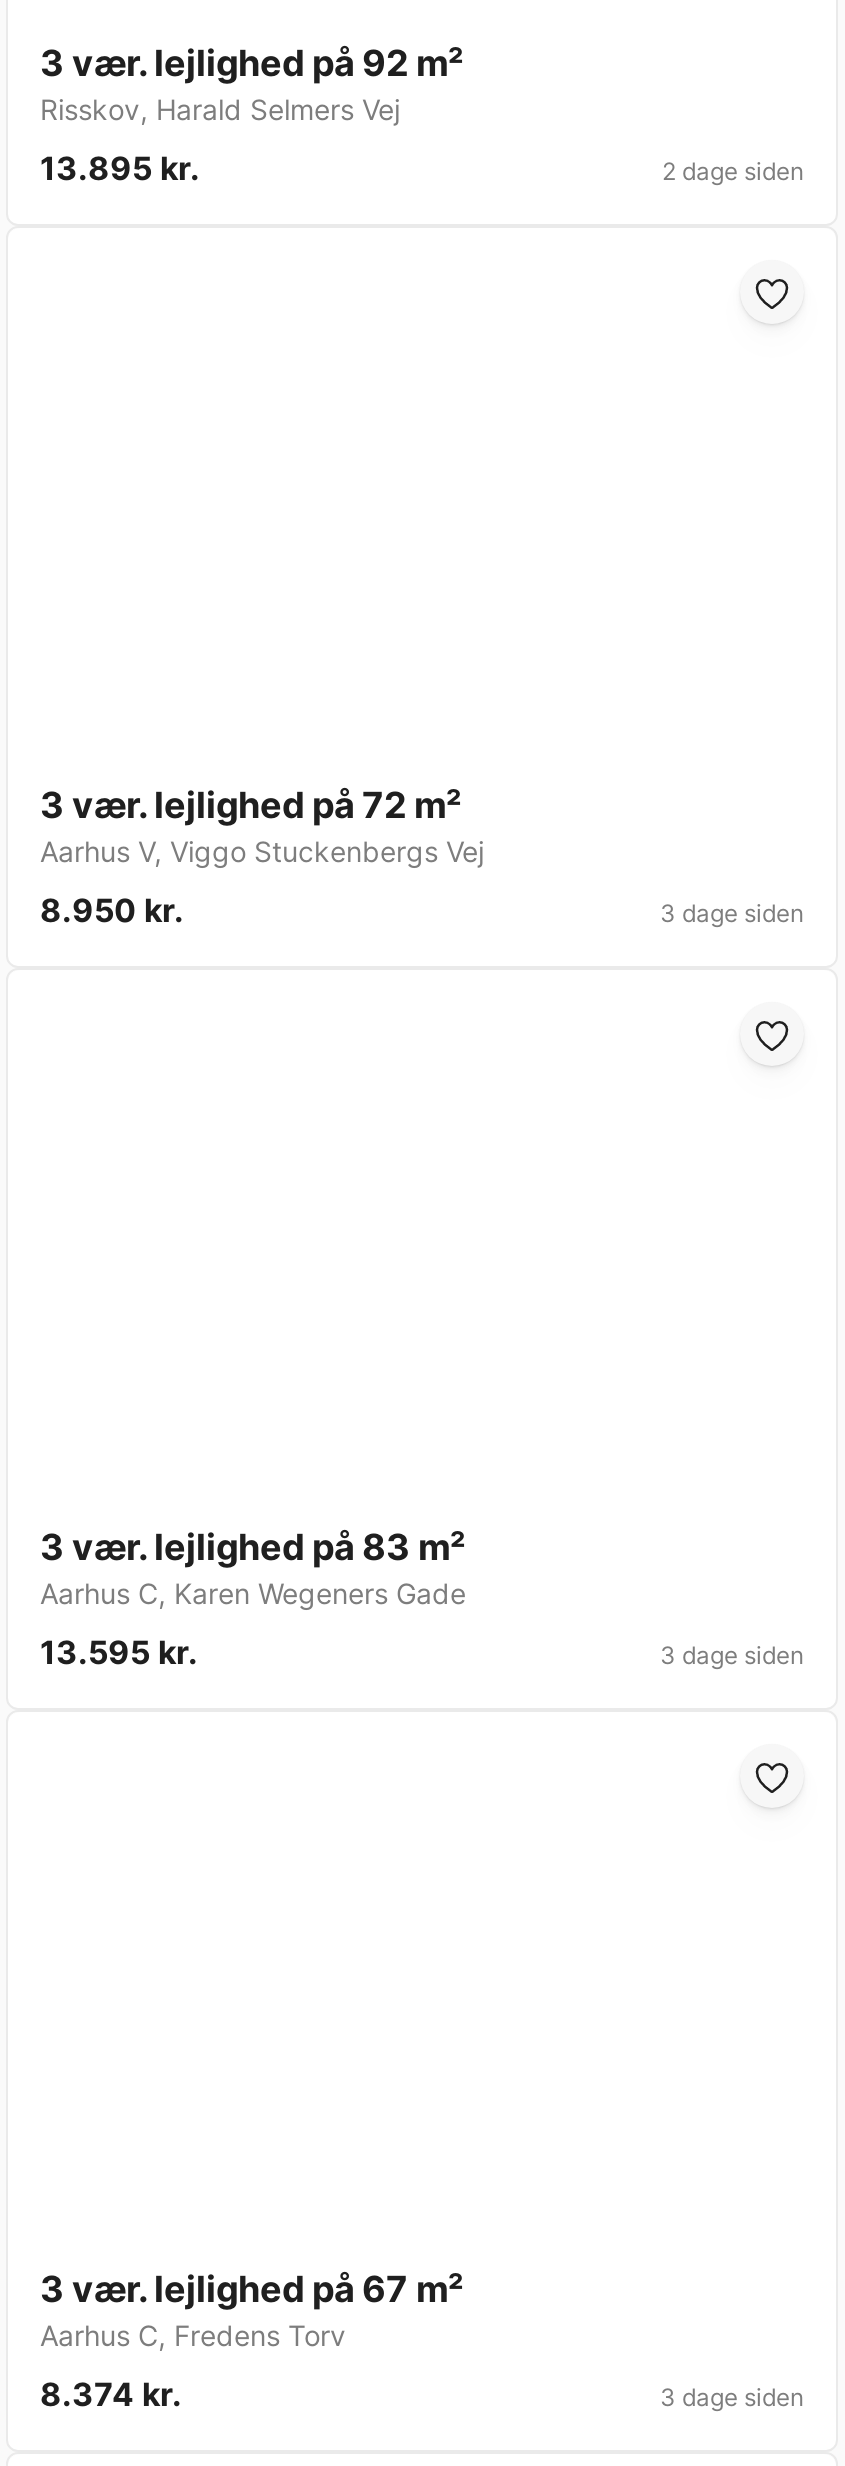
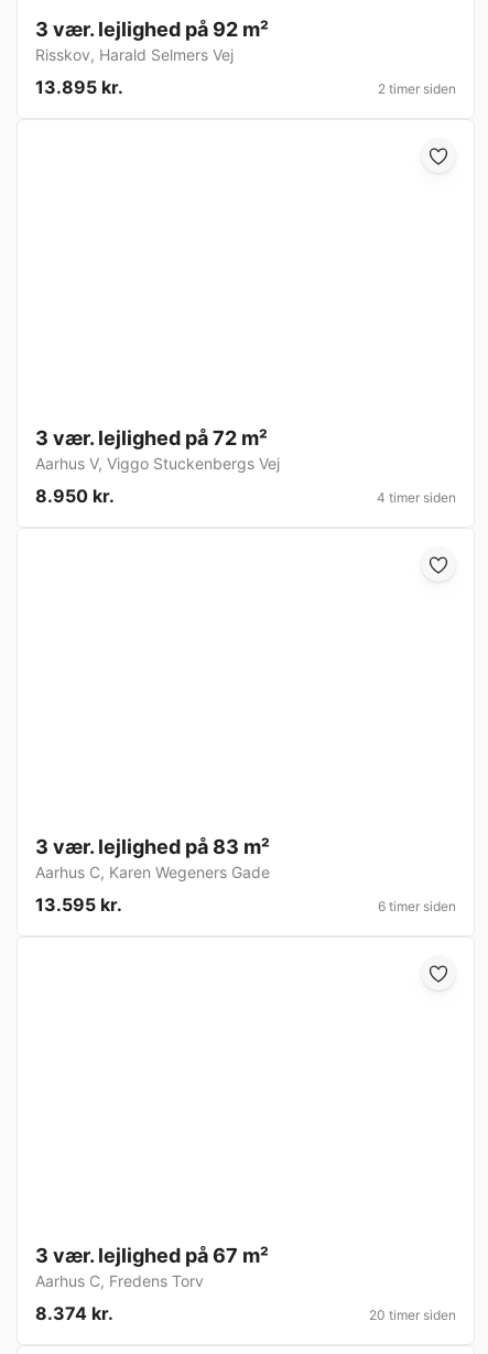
[662,157,804,187] 2 dage siden -> [378,81,456,97] 2 timer siden
[660,899,804,929] 3 dage siden -> [377,490,456,506] 4 timer siden
[660,1641,804,1671] 3 dage siden -> [378,898,456,915] 6 timer siden
[660,2383,804,2413] 3 dage siden -> [369,1307,456,1324] 20 timer siden

